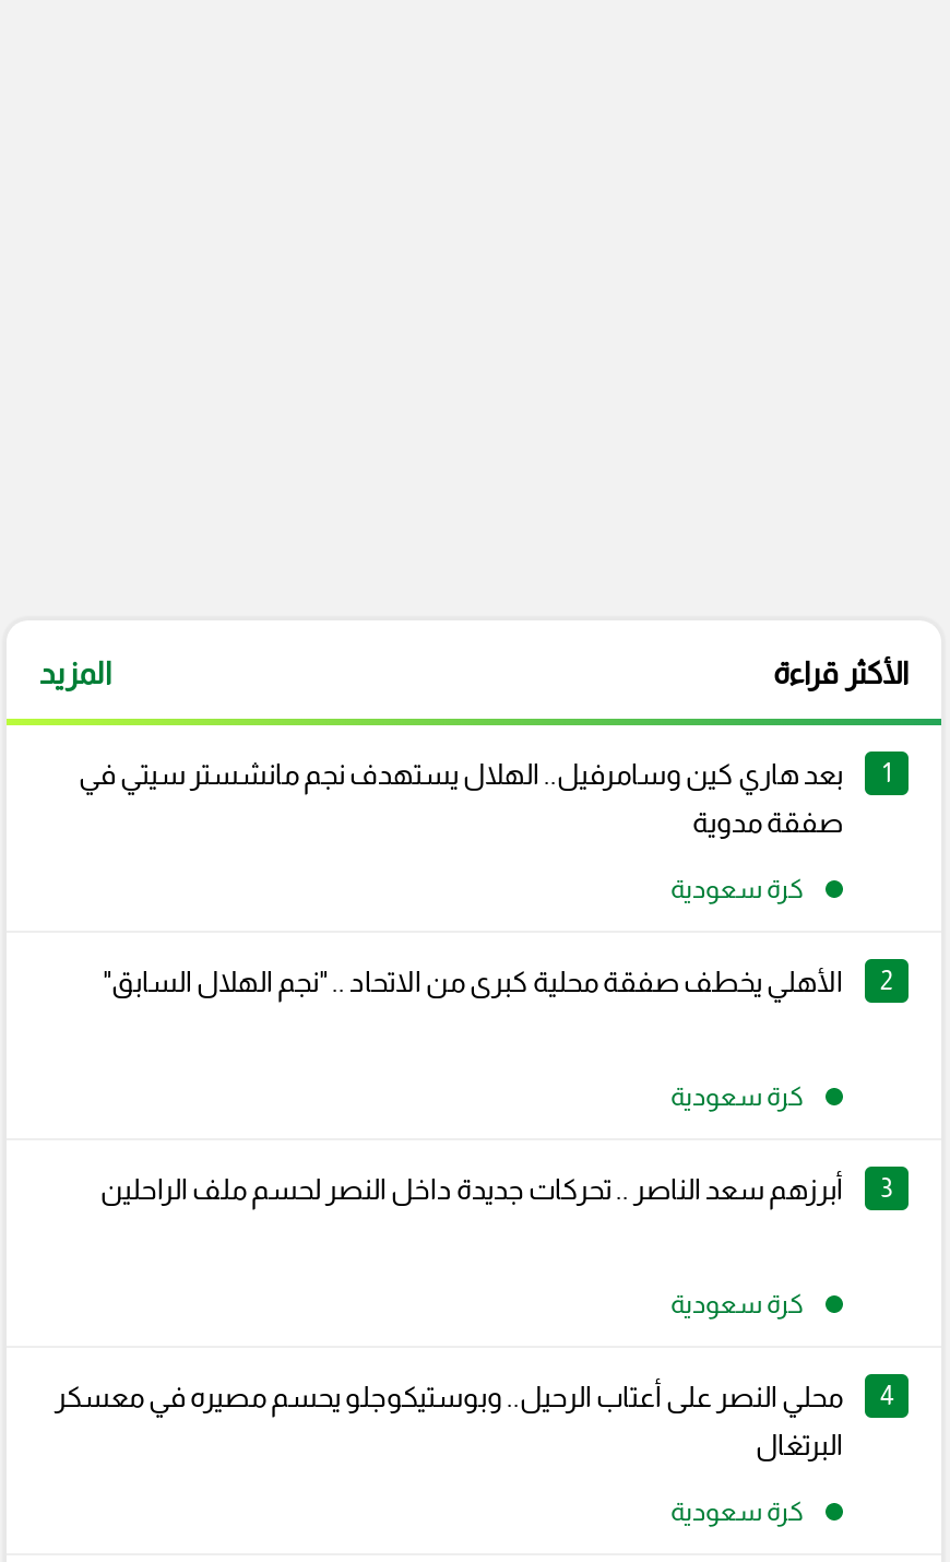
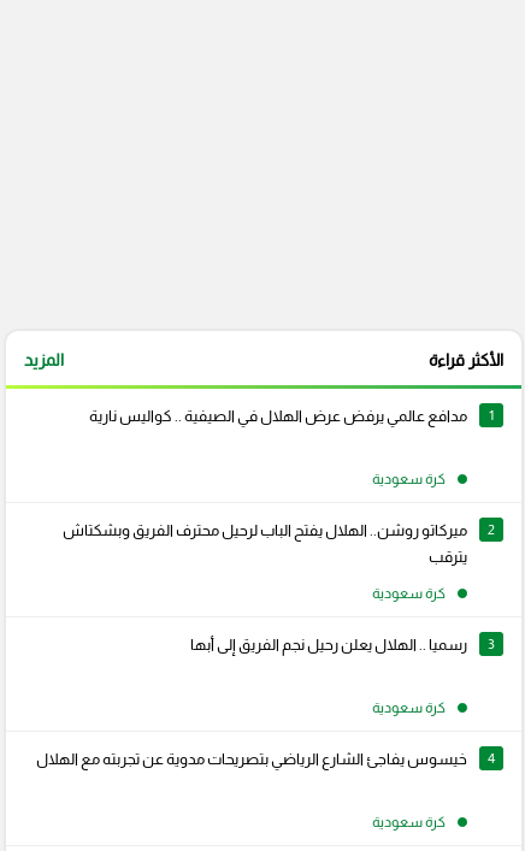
[79,758,843,839] بعد هاري كين وسامرفيل.. الهلال يستهدف نجم مانشستر سيتي في | صفقة مدوية -> [89,407,467,425] مدافع عالمي يرفض عرض الهلال في الصيفية .. كواليس نارية
[103,966,843,999] الأهلي يخطف صفقة محلية كبرى من الاتحاد .. "نجم الهلال السابق" -> [63,521,467,566] ميركاتو روشن.. الهلال يفتح الباب لرحيل محترف الفريق وبشكتاش | يترقب
[100,1174,843,1206] أبرزهم سعد الناصر .. تحركات جديدة داخل النصر لحسم ملف الراحلين -> [190,636,467,654] رسميا .. الهلال يعلن رحيل نجم الفريق إلى أبها
[55,1381,843,1462] محلي النصر على أعتاب الرحيل.. وبوستيكوجلو يحسم مصيره في معسكر | البرتغال -> [36,750,467,768] خيسوس يفاجئ الشارع الرياضي بتصريحات مدوية عن تجربته مع الهلال

